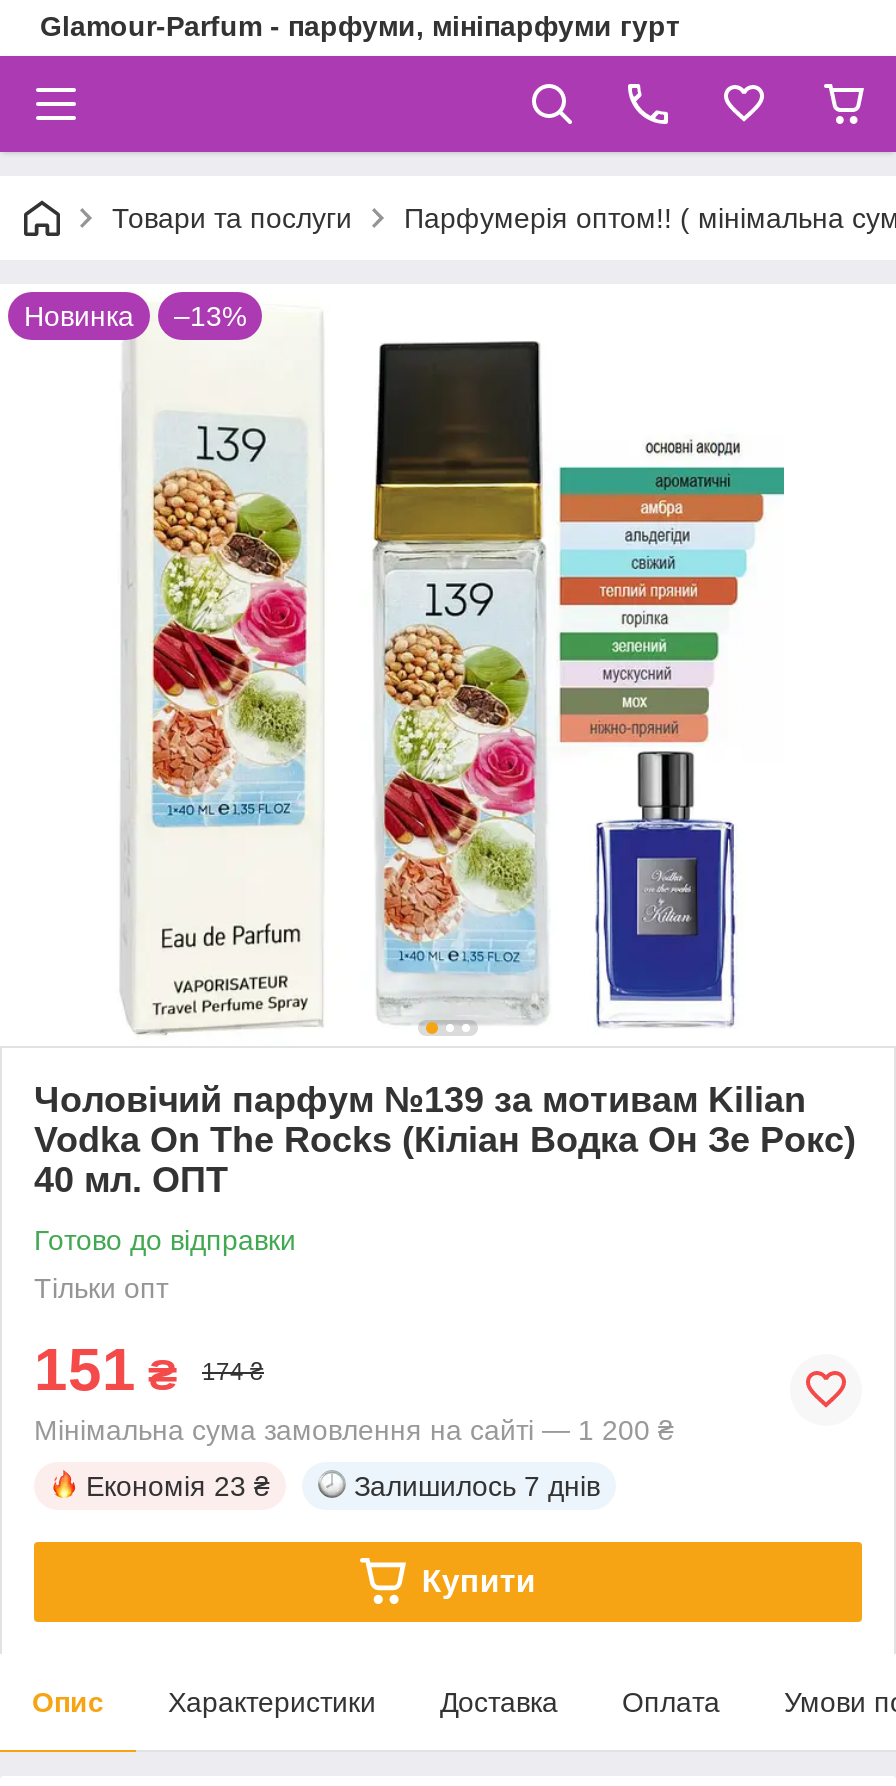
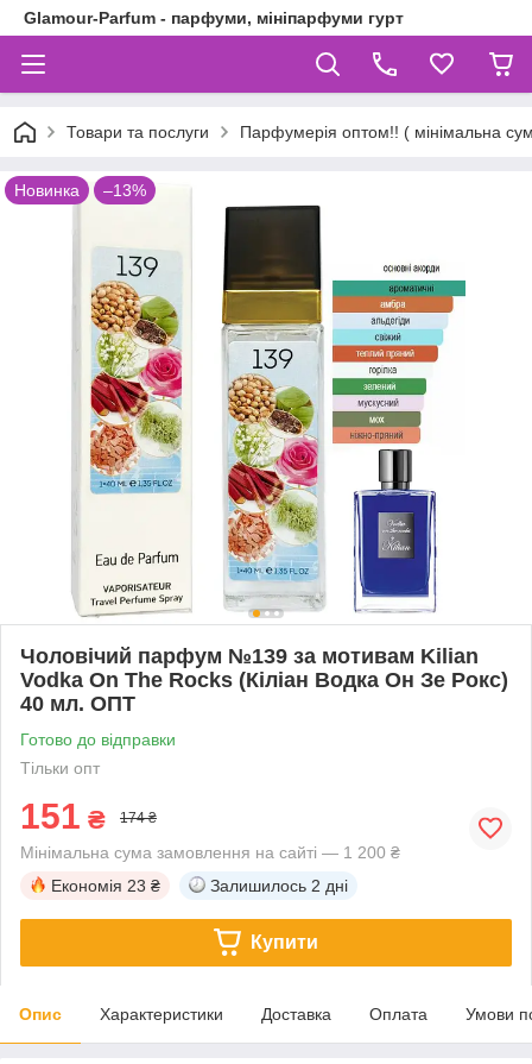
[354,1470,600,1502] Залишилось 7 днів -> [210,876,348,895] Залишилось 2 дні

